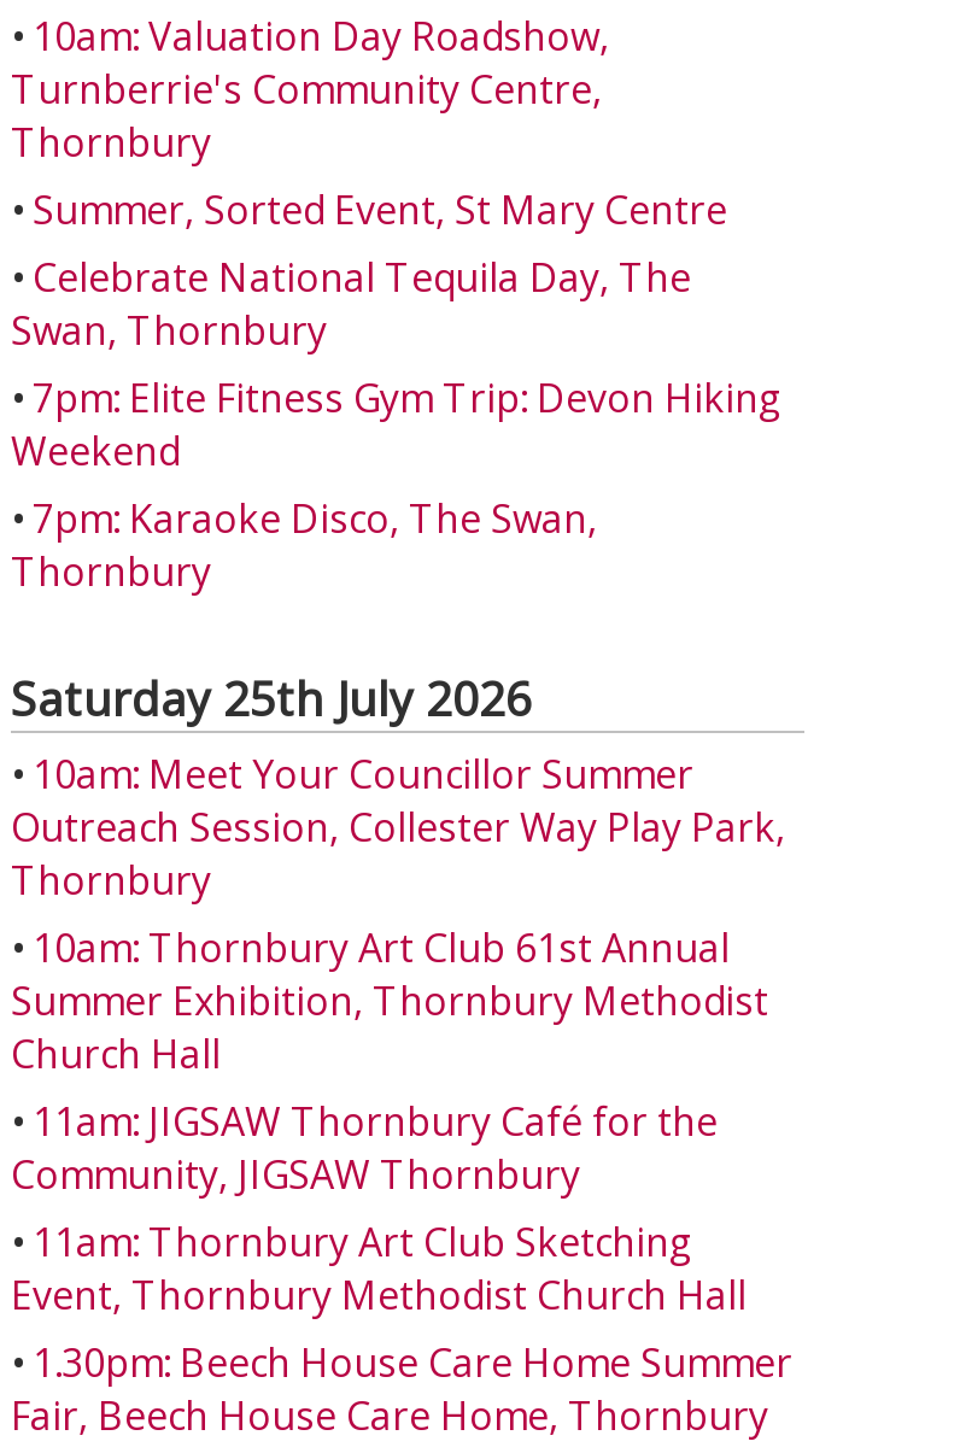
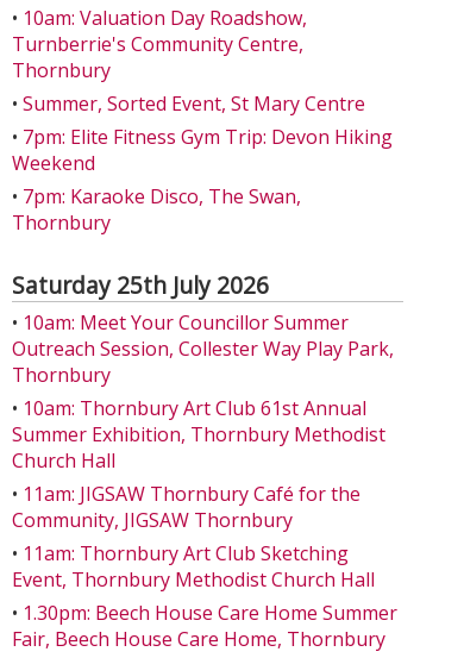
[11,251,691,357] • Celebrate National Tequila Day, The | Swan, Thornbury -> none

